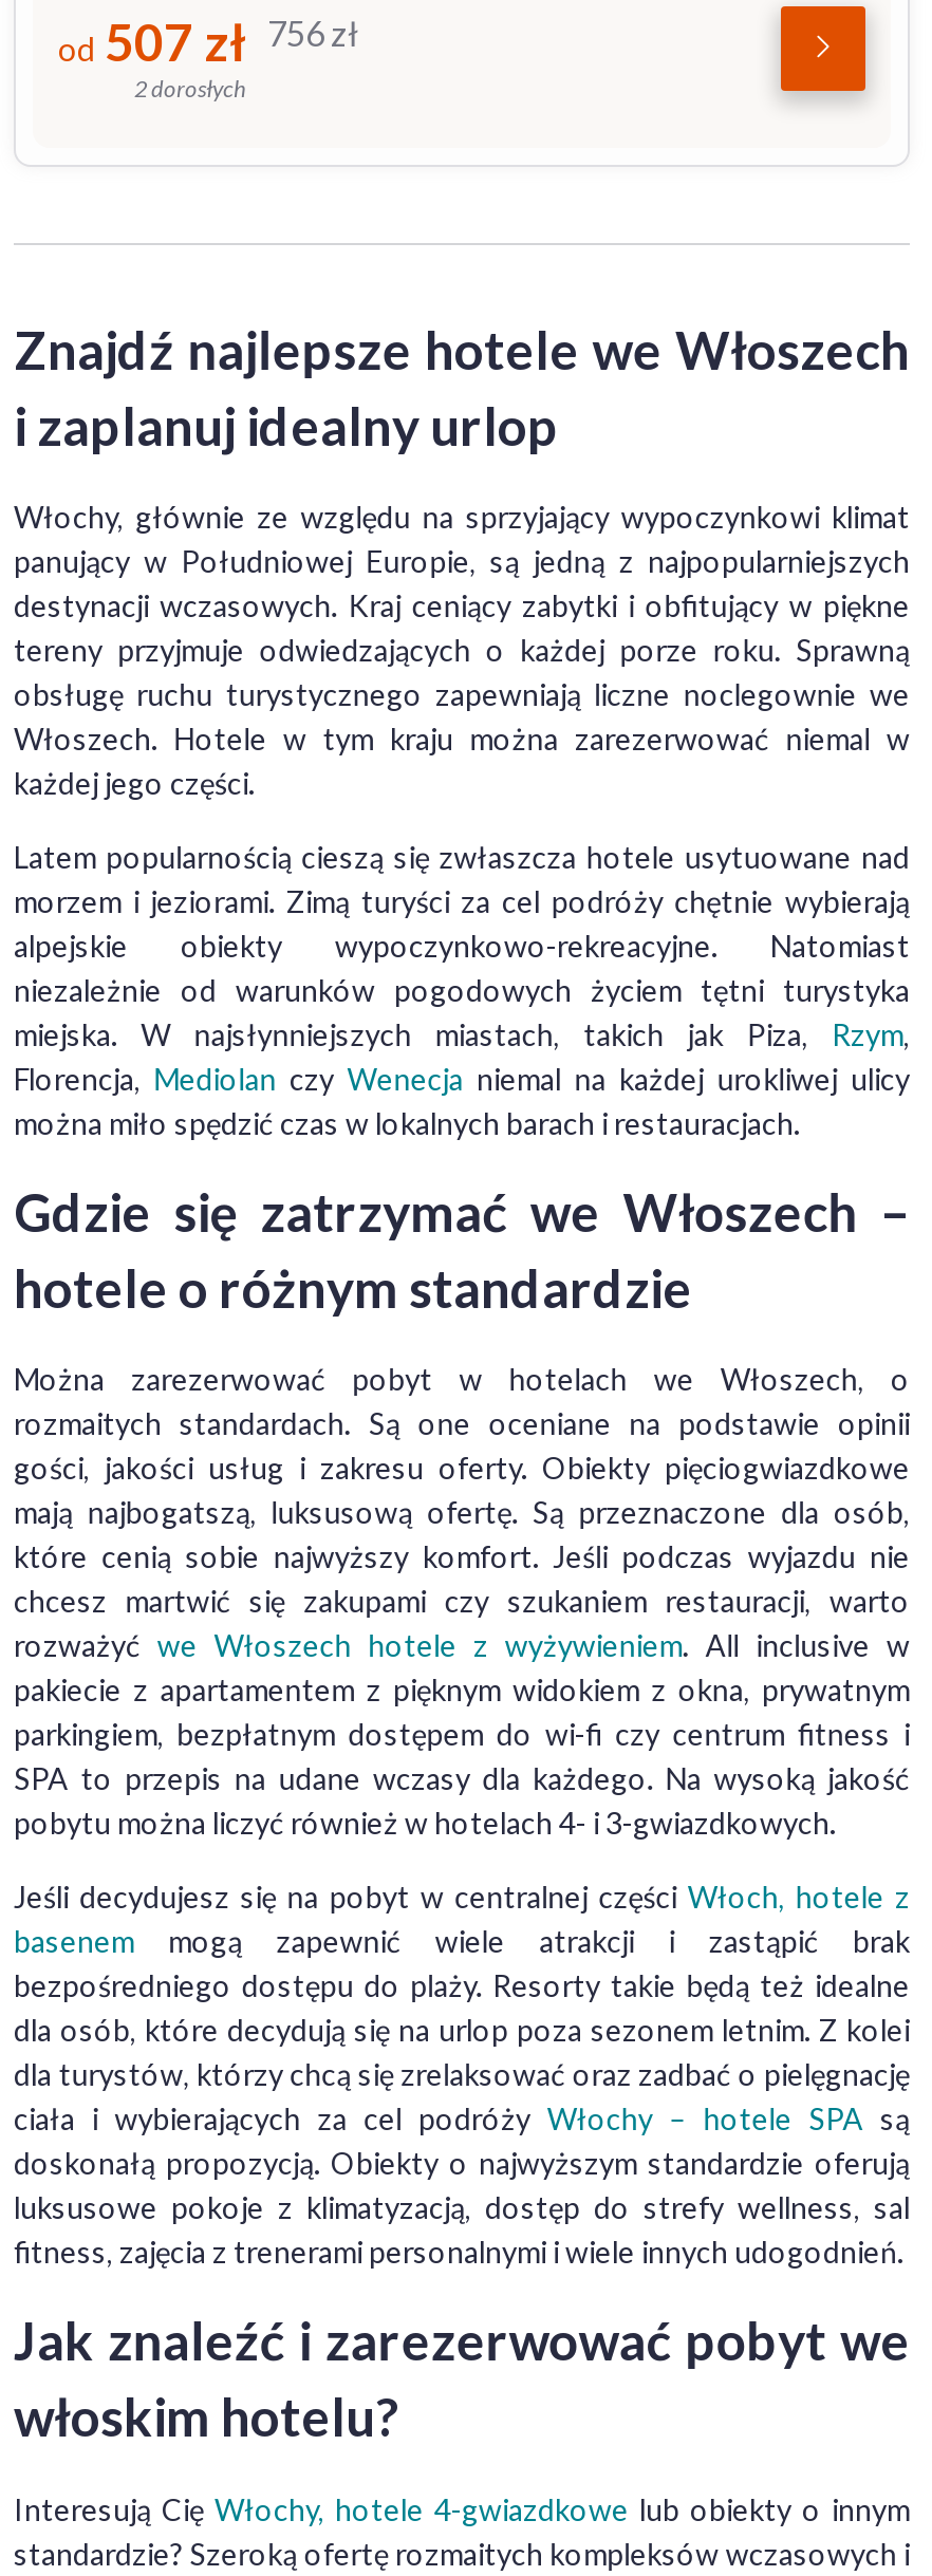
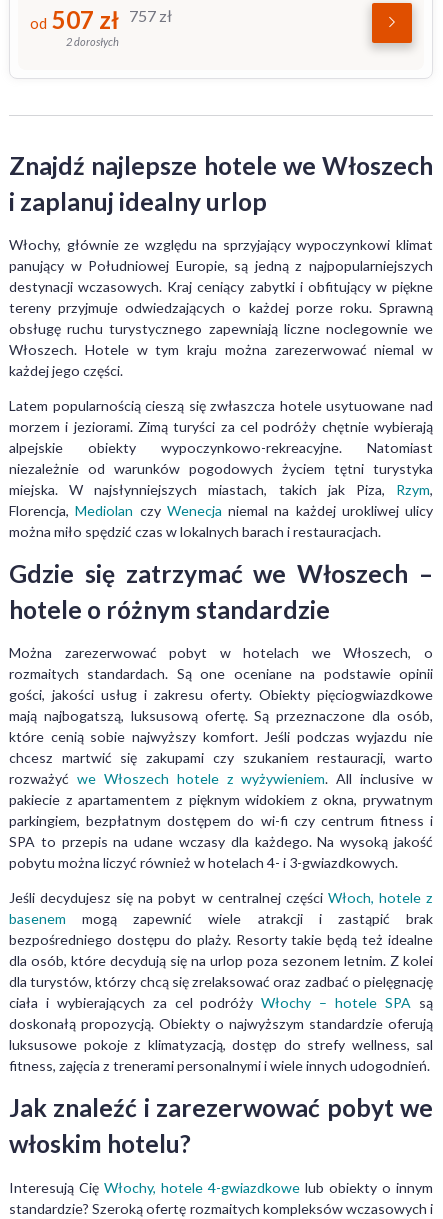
[58,11,358,72] od 507 zł 756 zł -> [30,5,172,34] od 507 zł 757 zł

